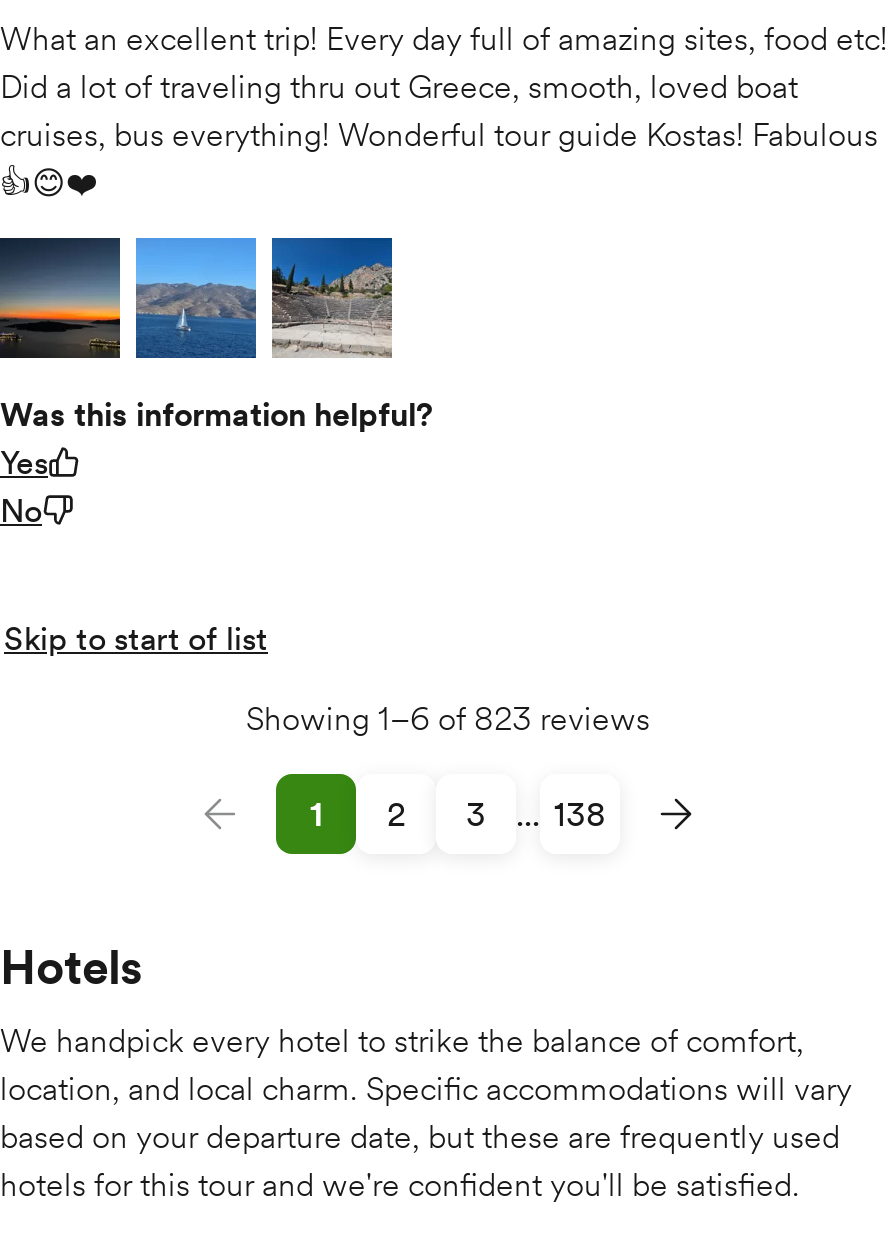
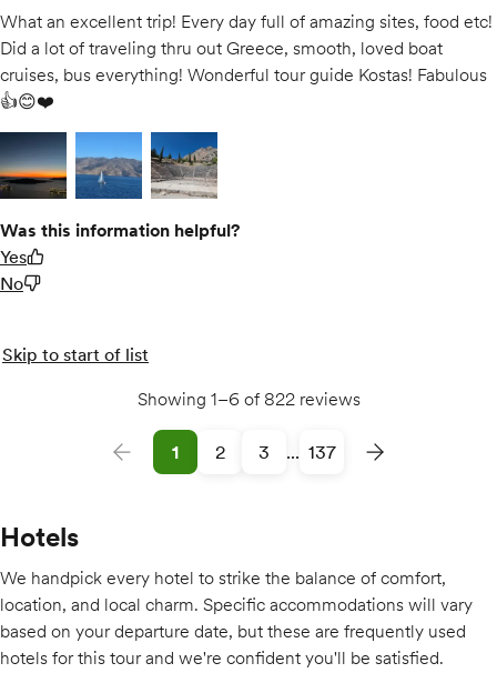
[246,696,650,740] Showing 1–6 of 823 reviews -> [137,387,360,411] Showing 1–6 of 822 reviews
[310,792,606,836] 1 2 3 ... 138 -> [172,440,336,464] 1 2 3 ... 137

